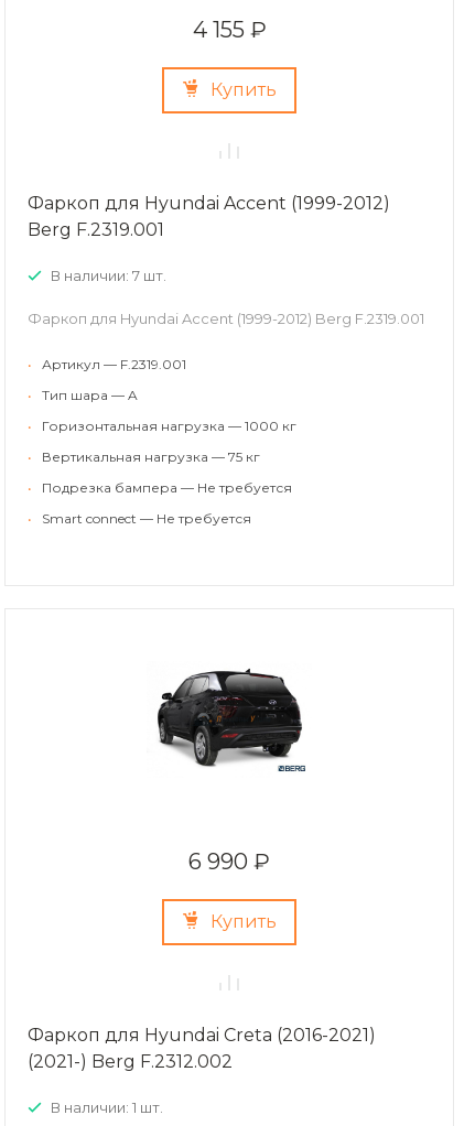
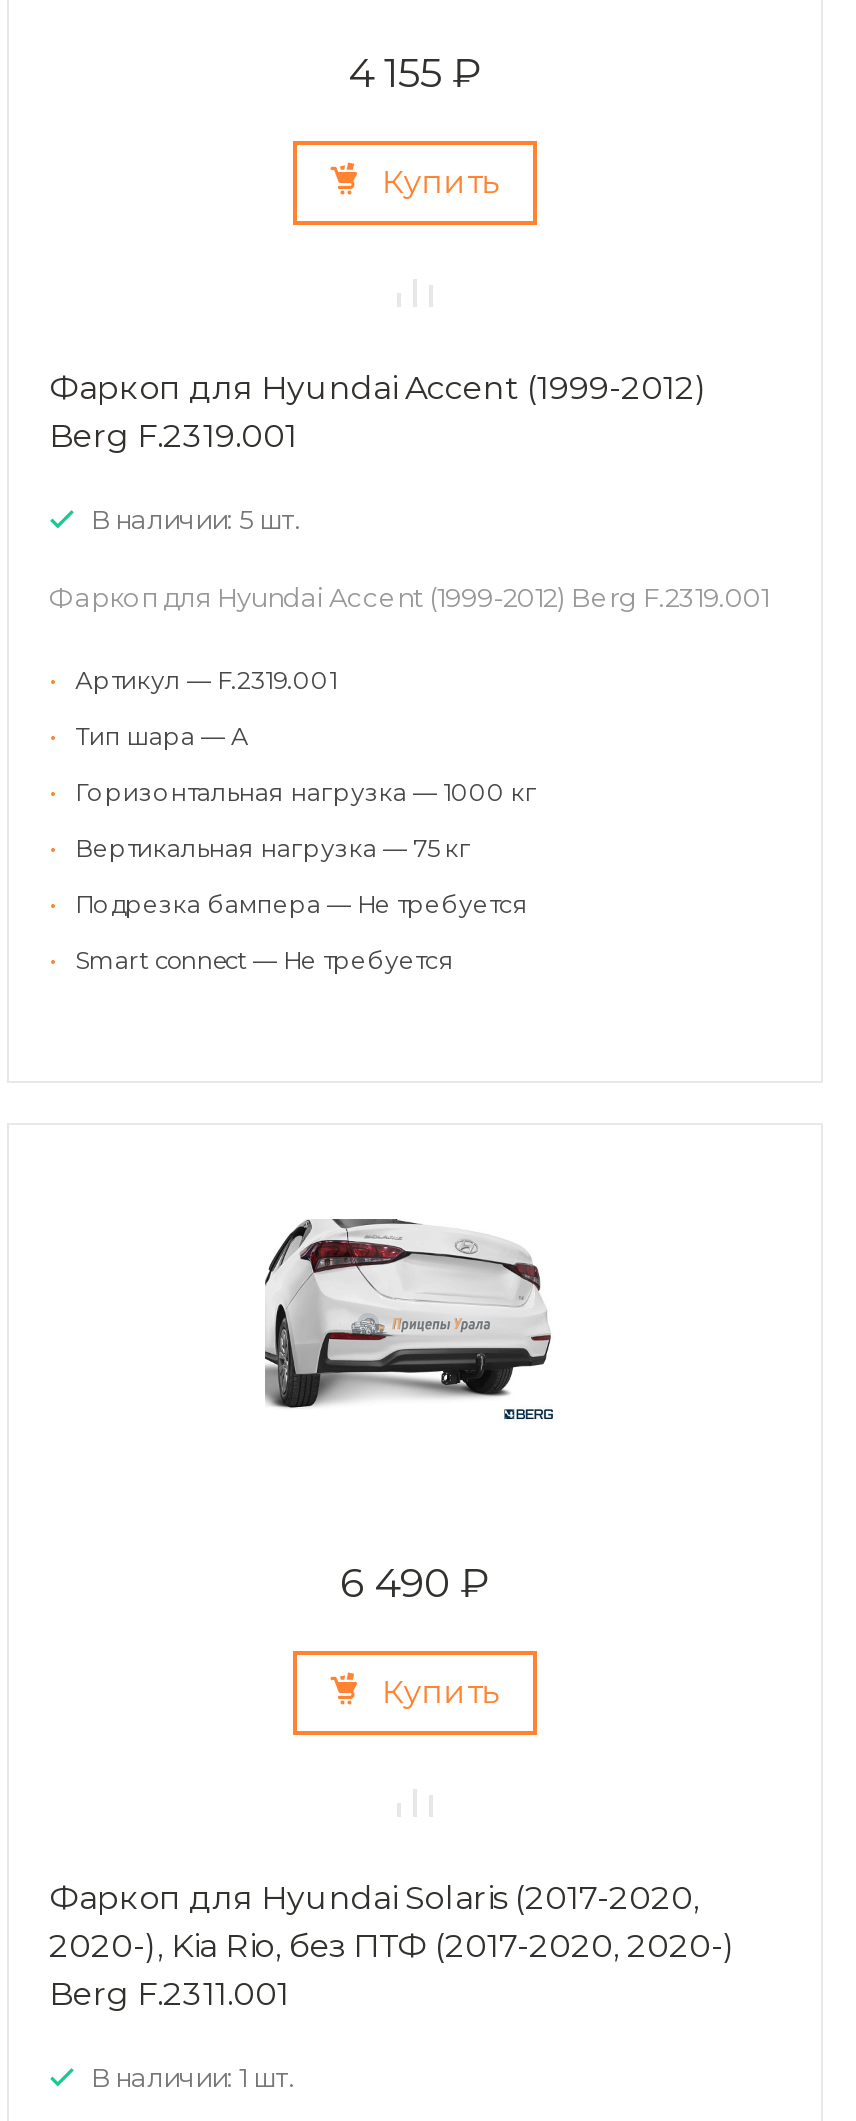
[51,266,166,284] В наличии: 7 шт. -> [91,502,301,534] В наличии: 5 шт.
[147,661,304,768] [image] -> [263,1217,553,1411] [image]
[188,848,270,874] 6 990 ₽ -> [340,1558,490,1606] 6 490 ₽
[28,1024,376,1072] Фаркоп для Hyundai Creta (2016-2021) | (2021-) Berg F.2312.002 -> [49,1878,735,2012] Фаркоп для Hyundai Solaris (2017-2020, | 2020-), Kia Rio, без ПТФ (2017-2020, 2020-) | Berg F.2311.001

